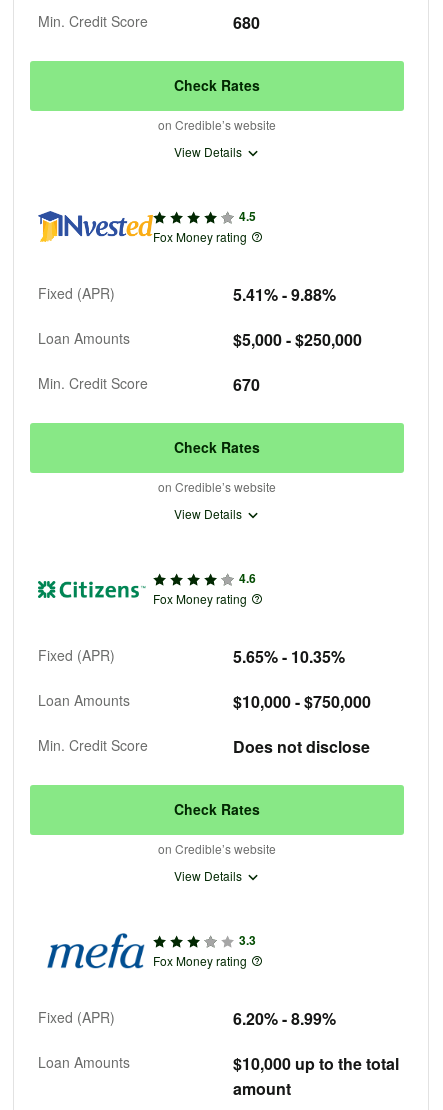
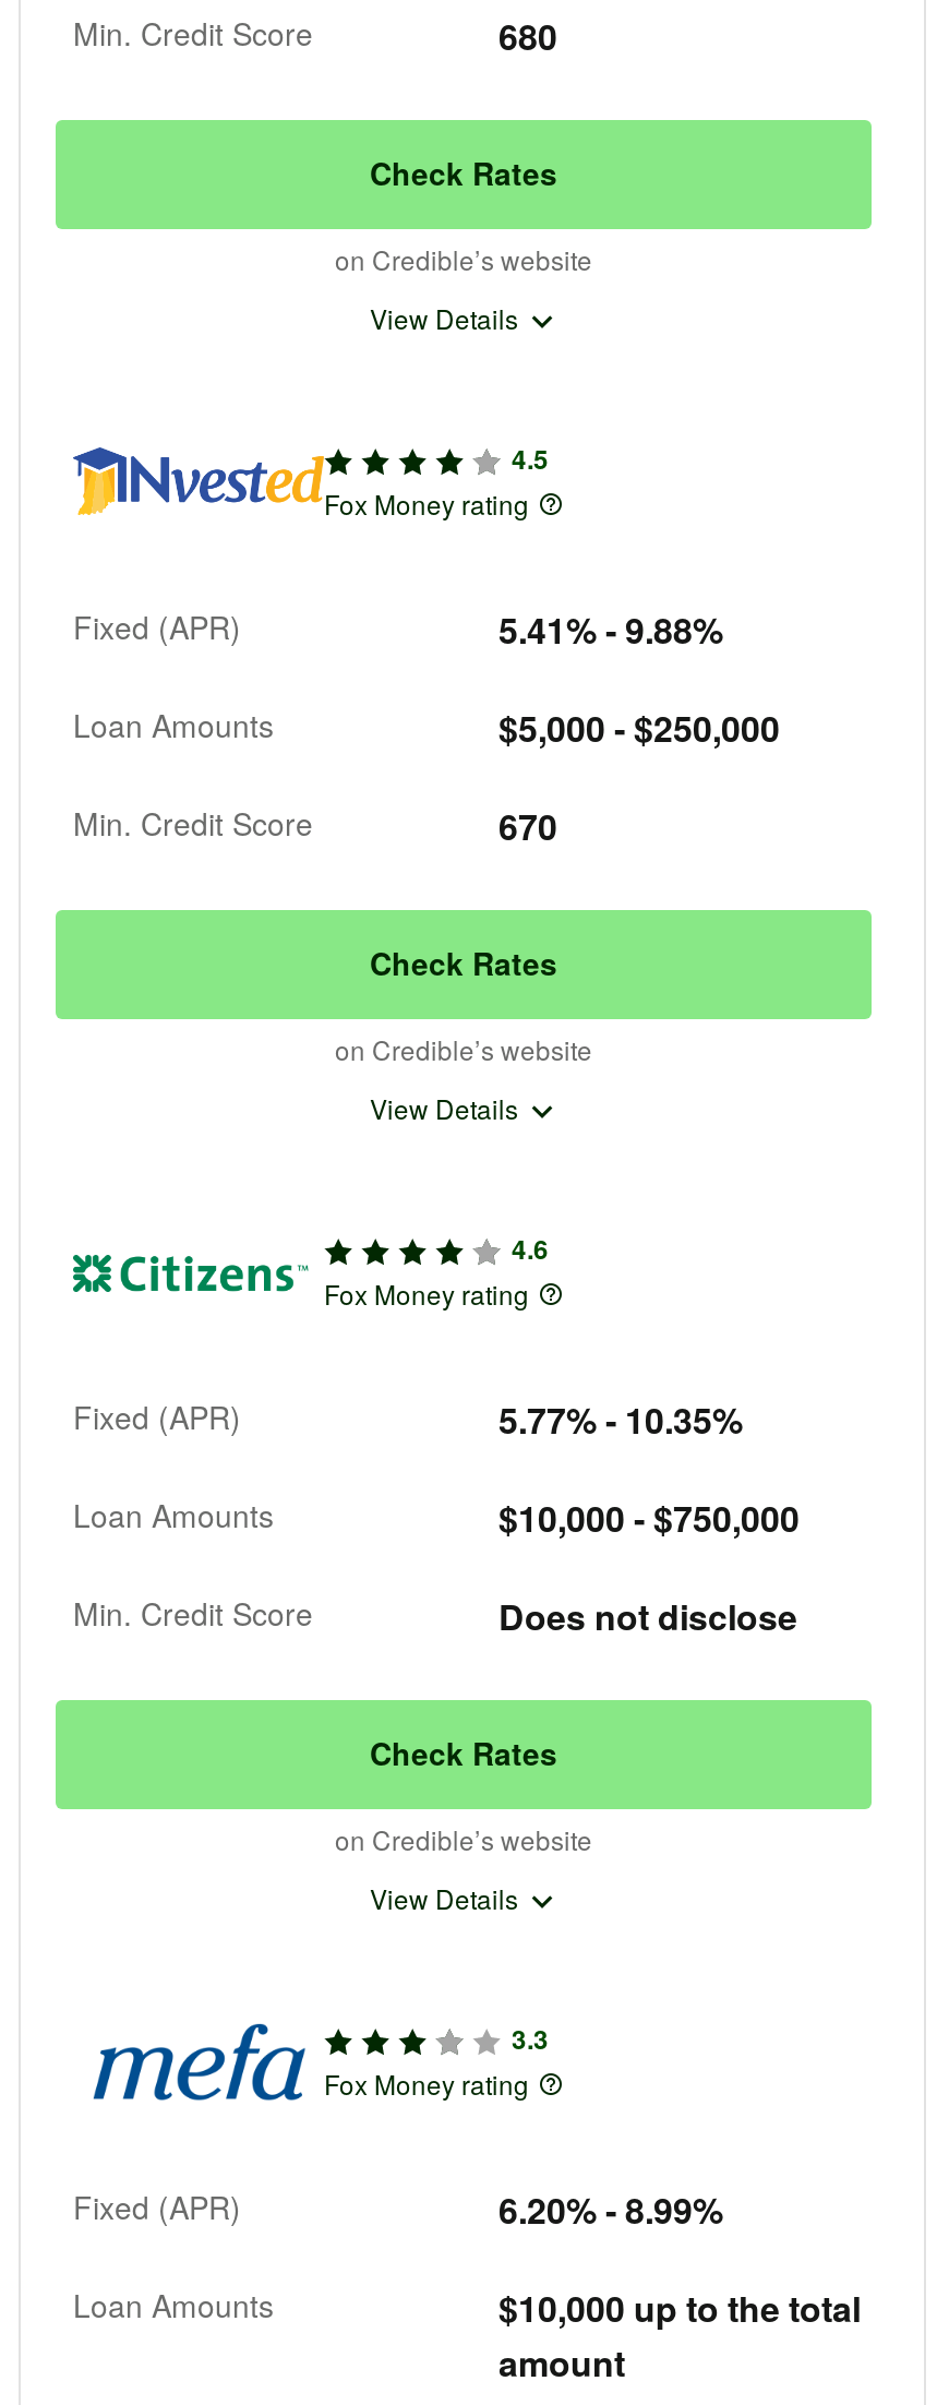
[233,645,345,668] 5.65% - 10.35% -> [498,1395,743,1445] 5.77% - 10.35%

